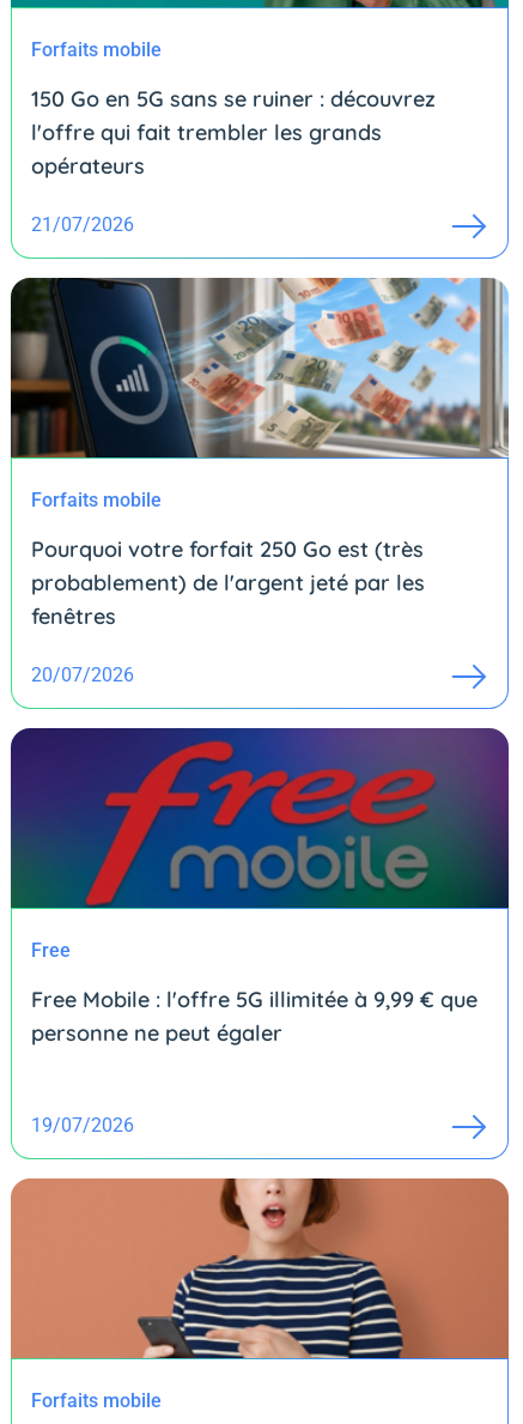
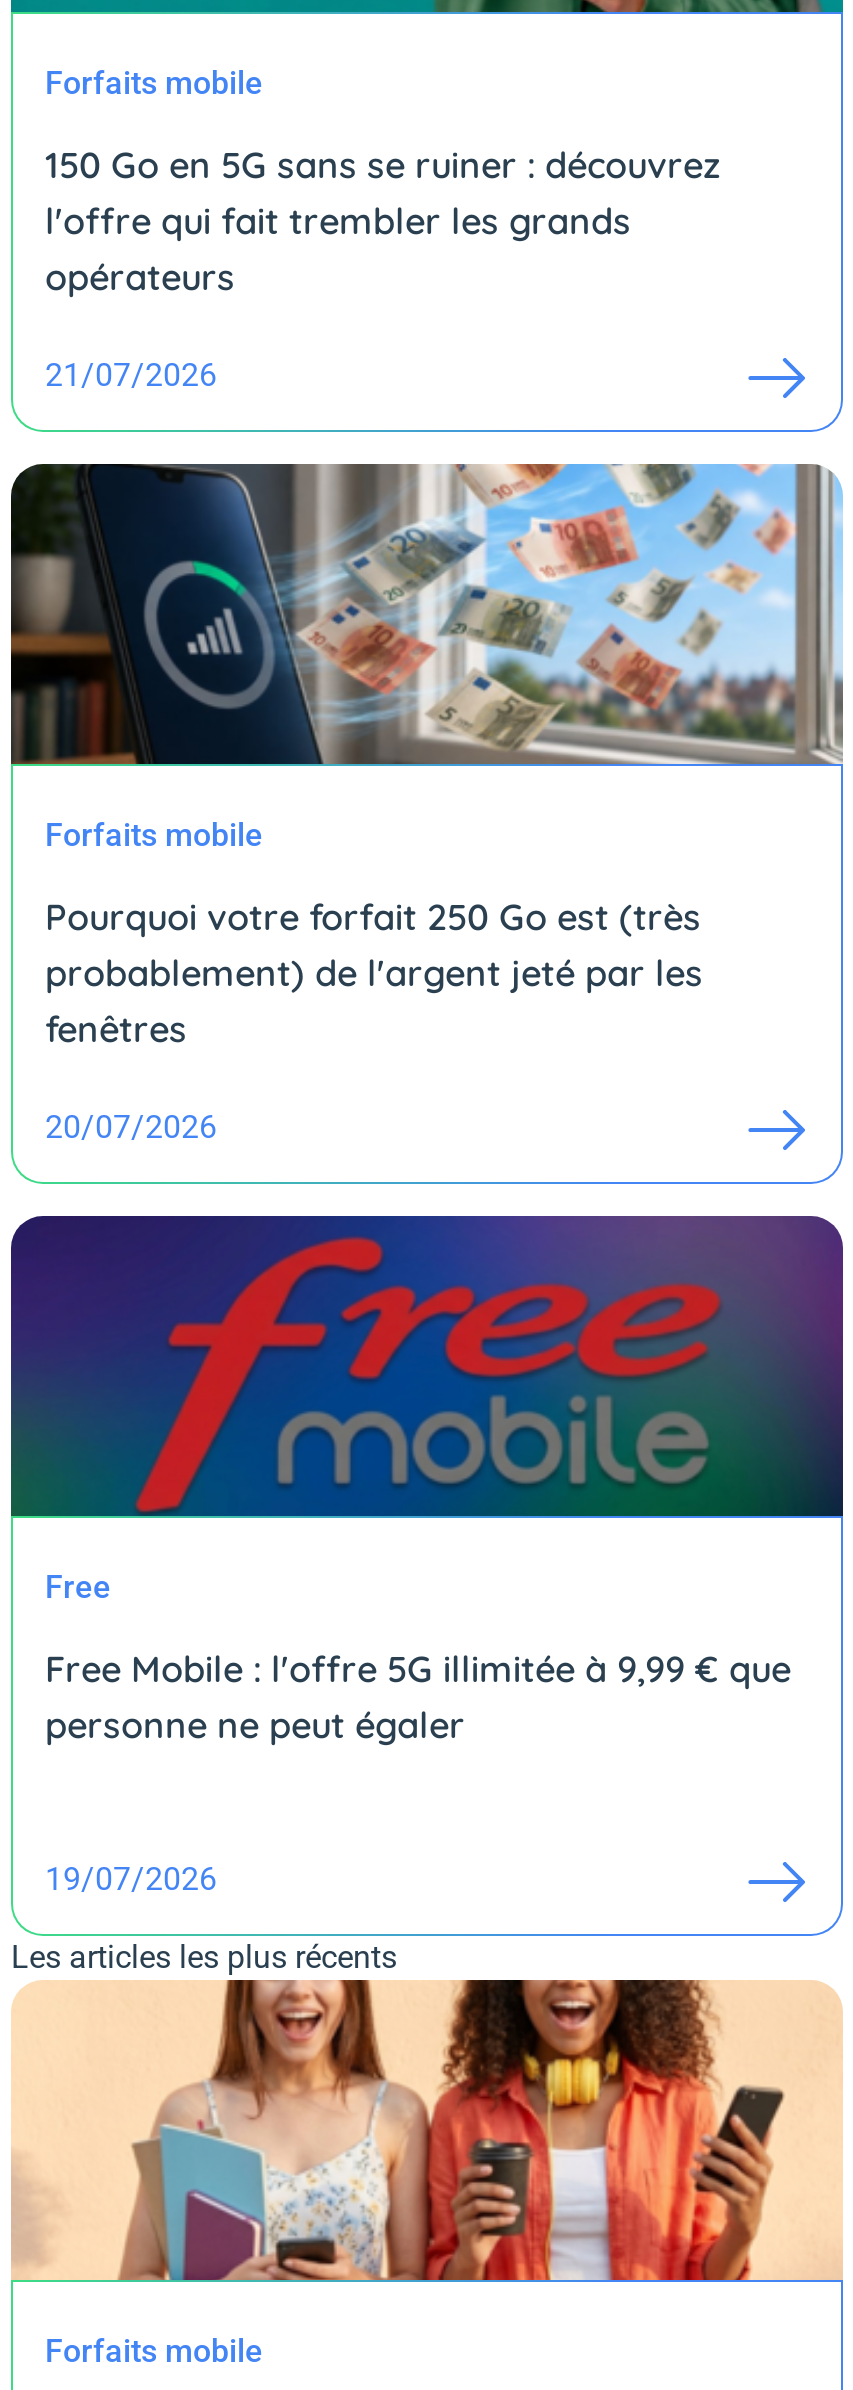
none -> [11,1938,397,1976] Les articles les plus récents
[11,1177,509,1359] [image] -> [13,1978,841,2282] [image]

